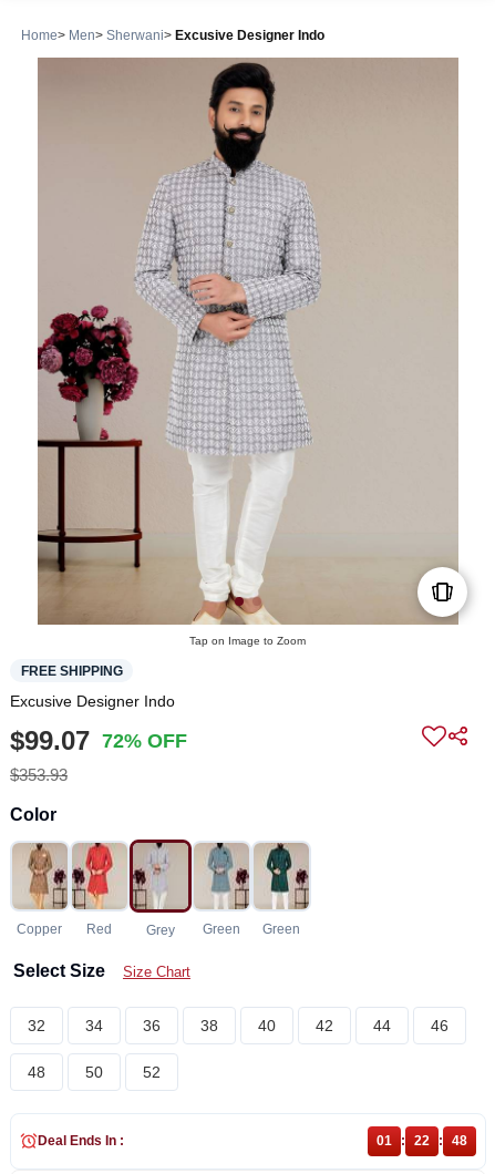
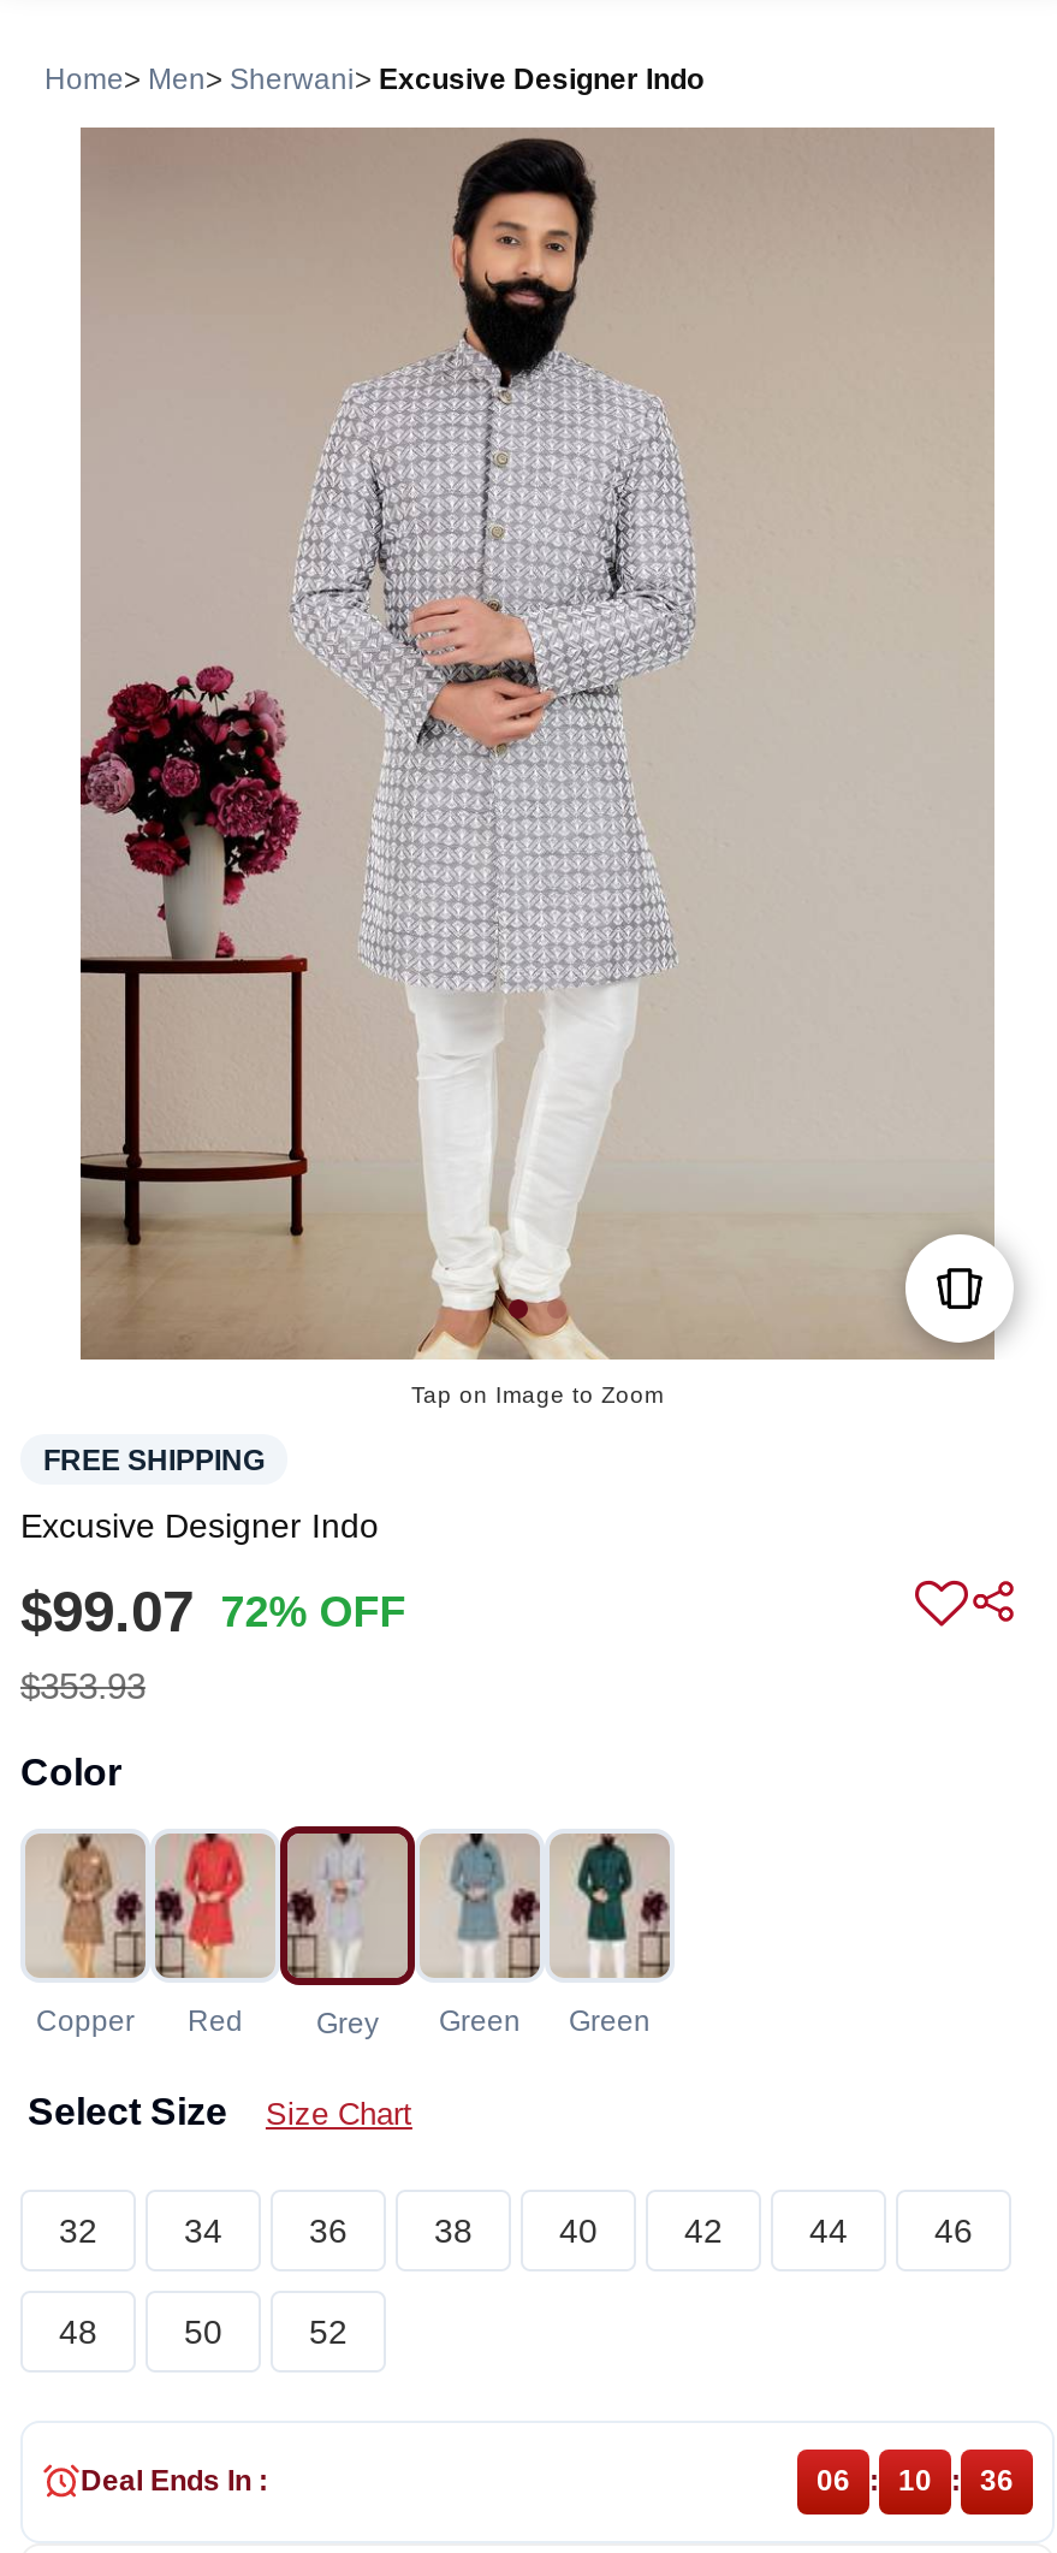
[377,1133,467,1148] 01 : 22 : 48 -> [816,2463,1014,2497] 06 : 10 : 36

